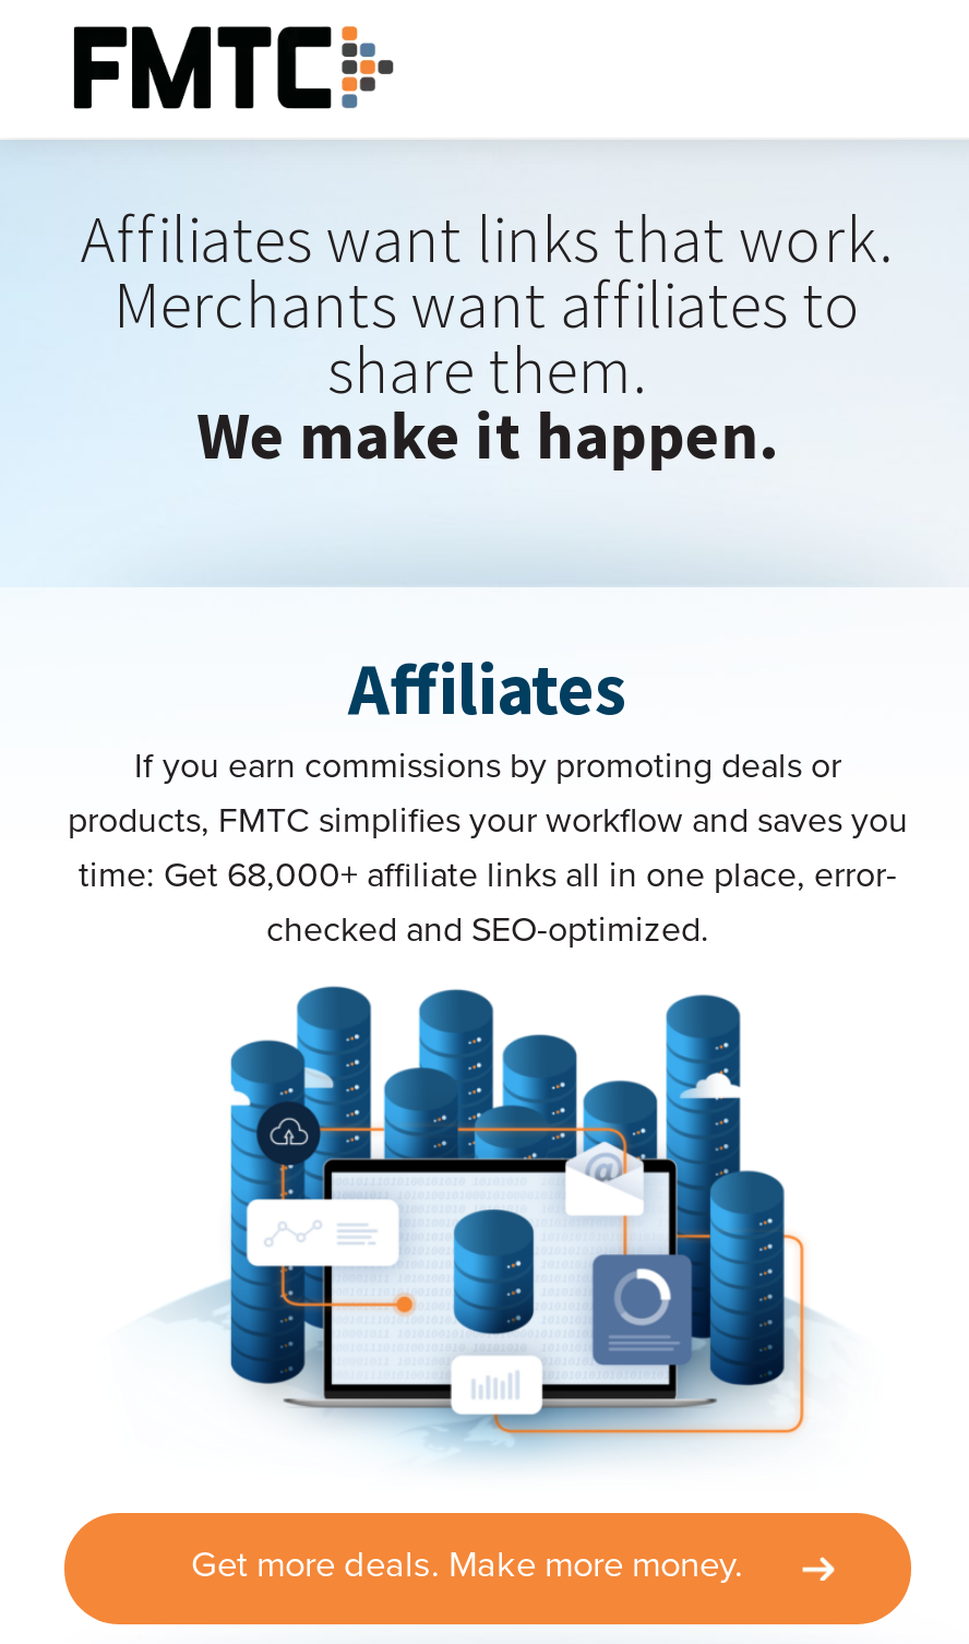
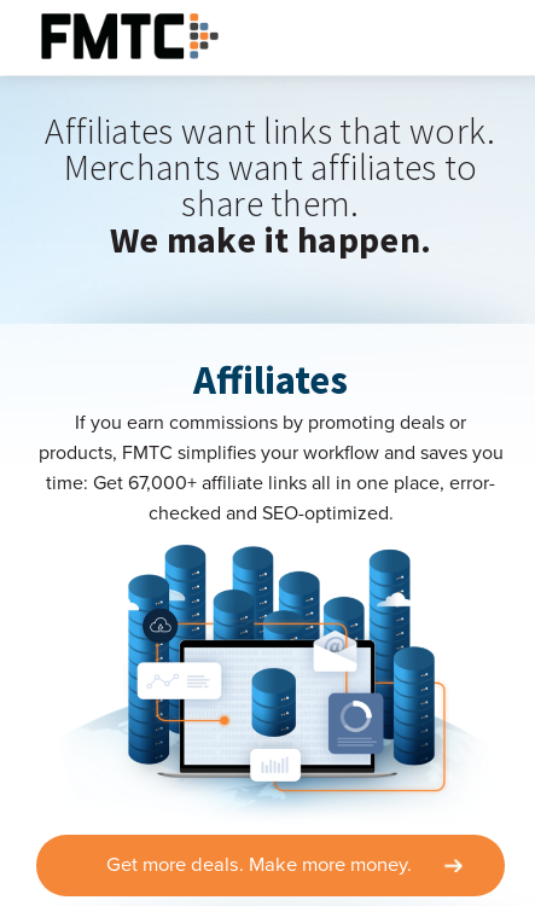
[79,849,897,900] time: Get 68,000+ affiliate links all in one place, error- -> [46,469,495,495] time: Get 67,000+ affiliate links all in one place, error-

